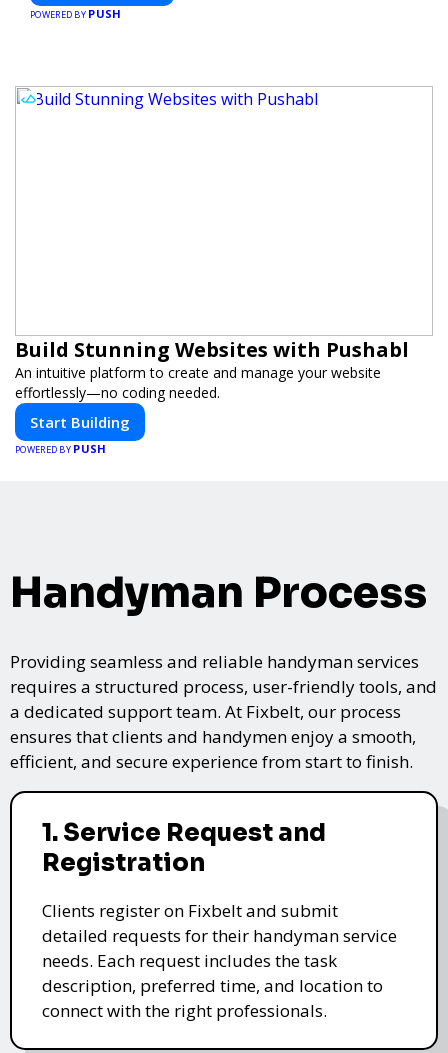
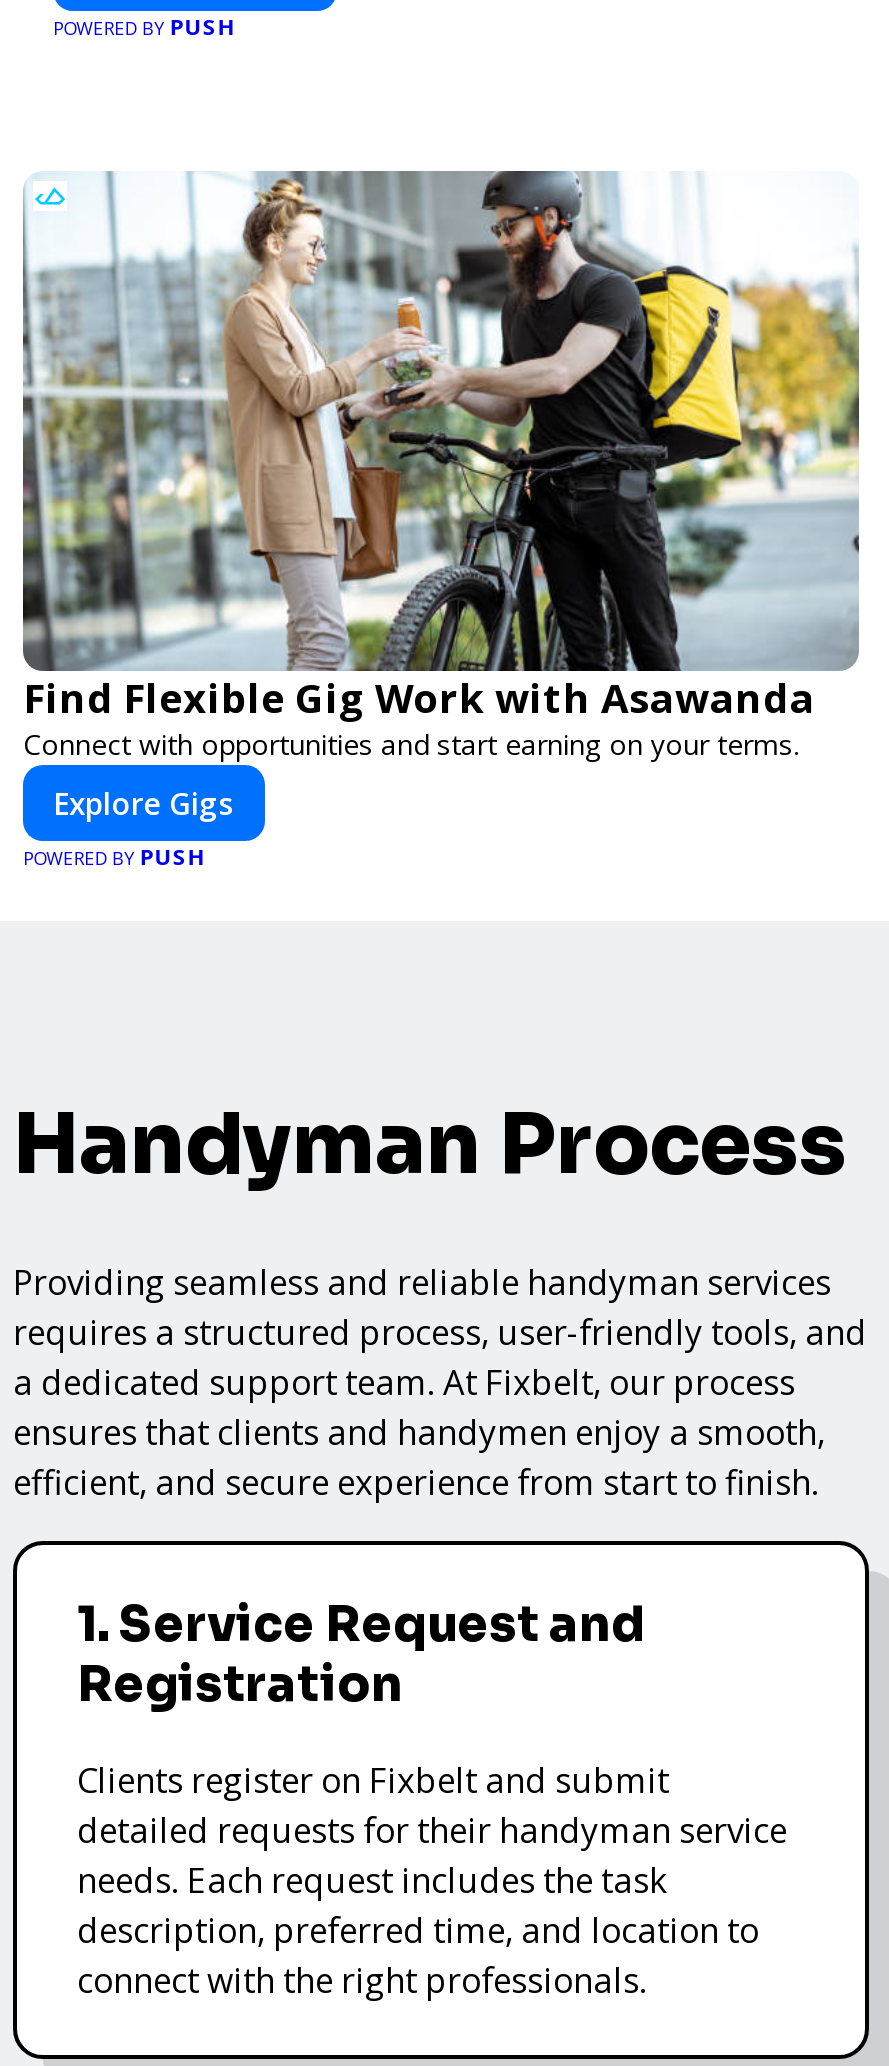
none -> [21,170,861,670] [image]
[15,336,409,402] Build Stunning Websites with Pushabl | An intuitive platform to create and manage your website | effortlessly—no coding needed. -> [23,671,815,763] Find Flexible Gig Work with Asawanda | Connect with opportunities and start earning on your terms.
[30,412,130,432] Start Building -> [53,783,235,823] Explore Gigs

